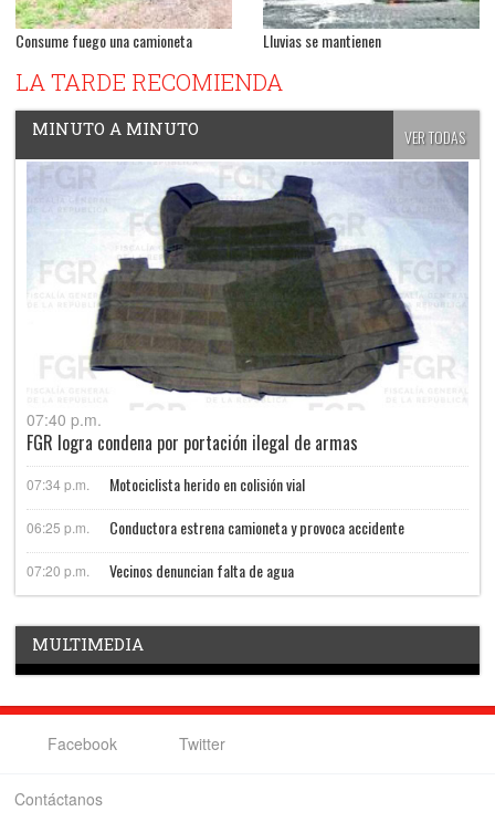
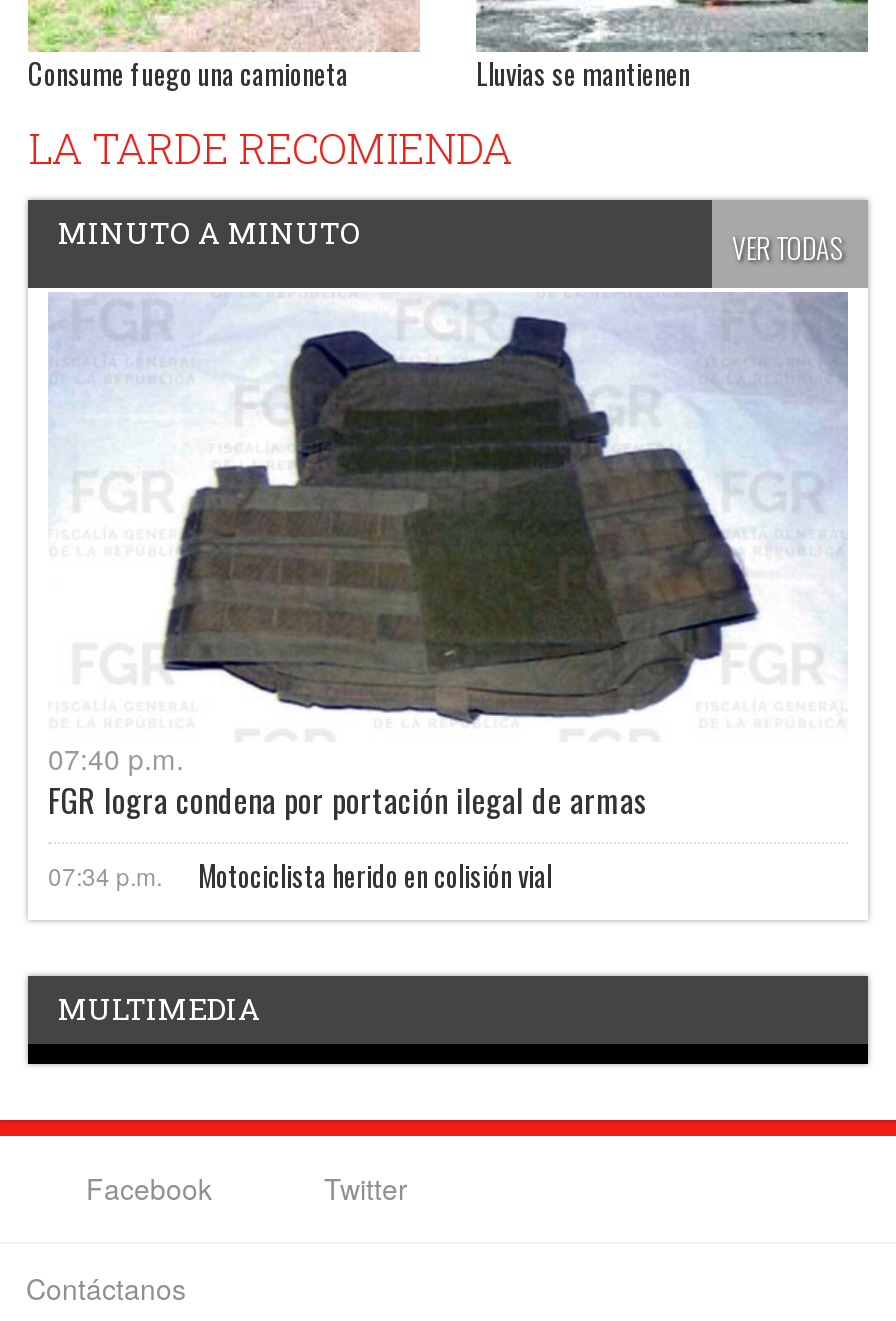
[27,516,404,582] 06:25 p.m. | Conductora estrena camioneta y provoca accidente | 07:20 p.m. | Vecinos denuncian falta de agua -> none

